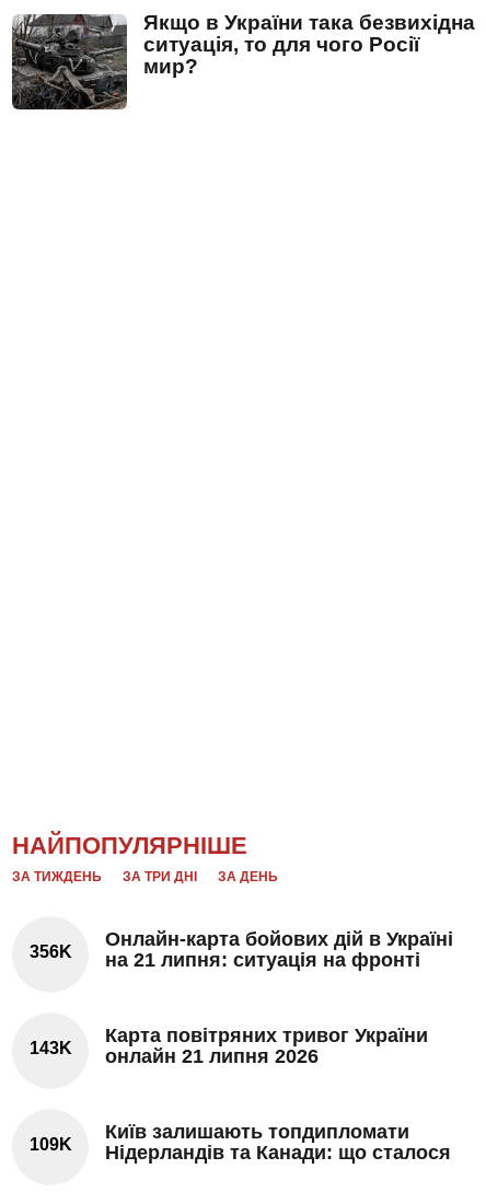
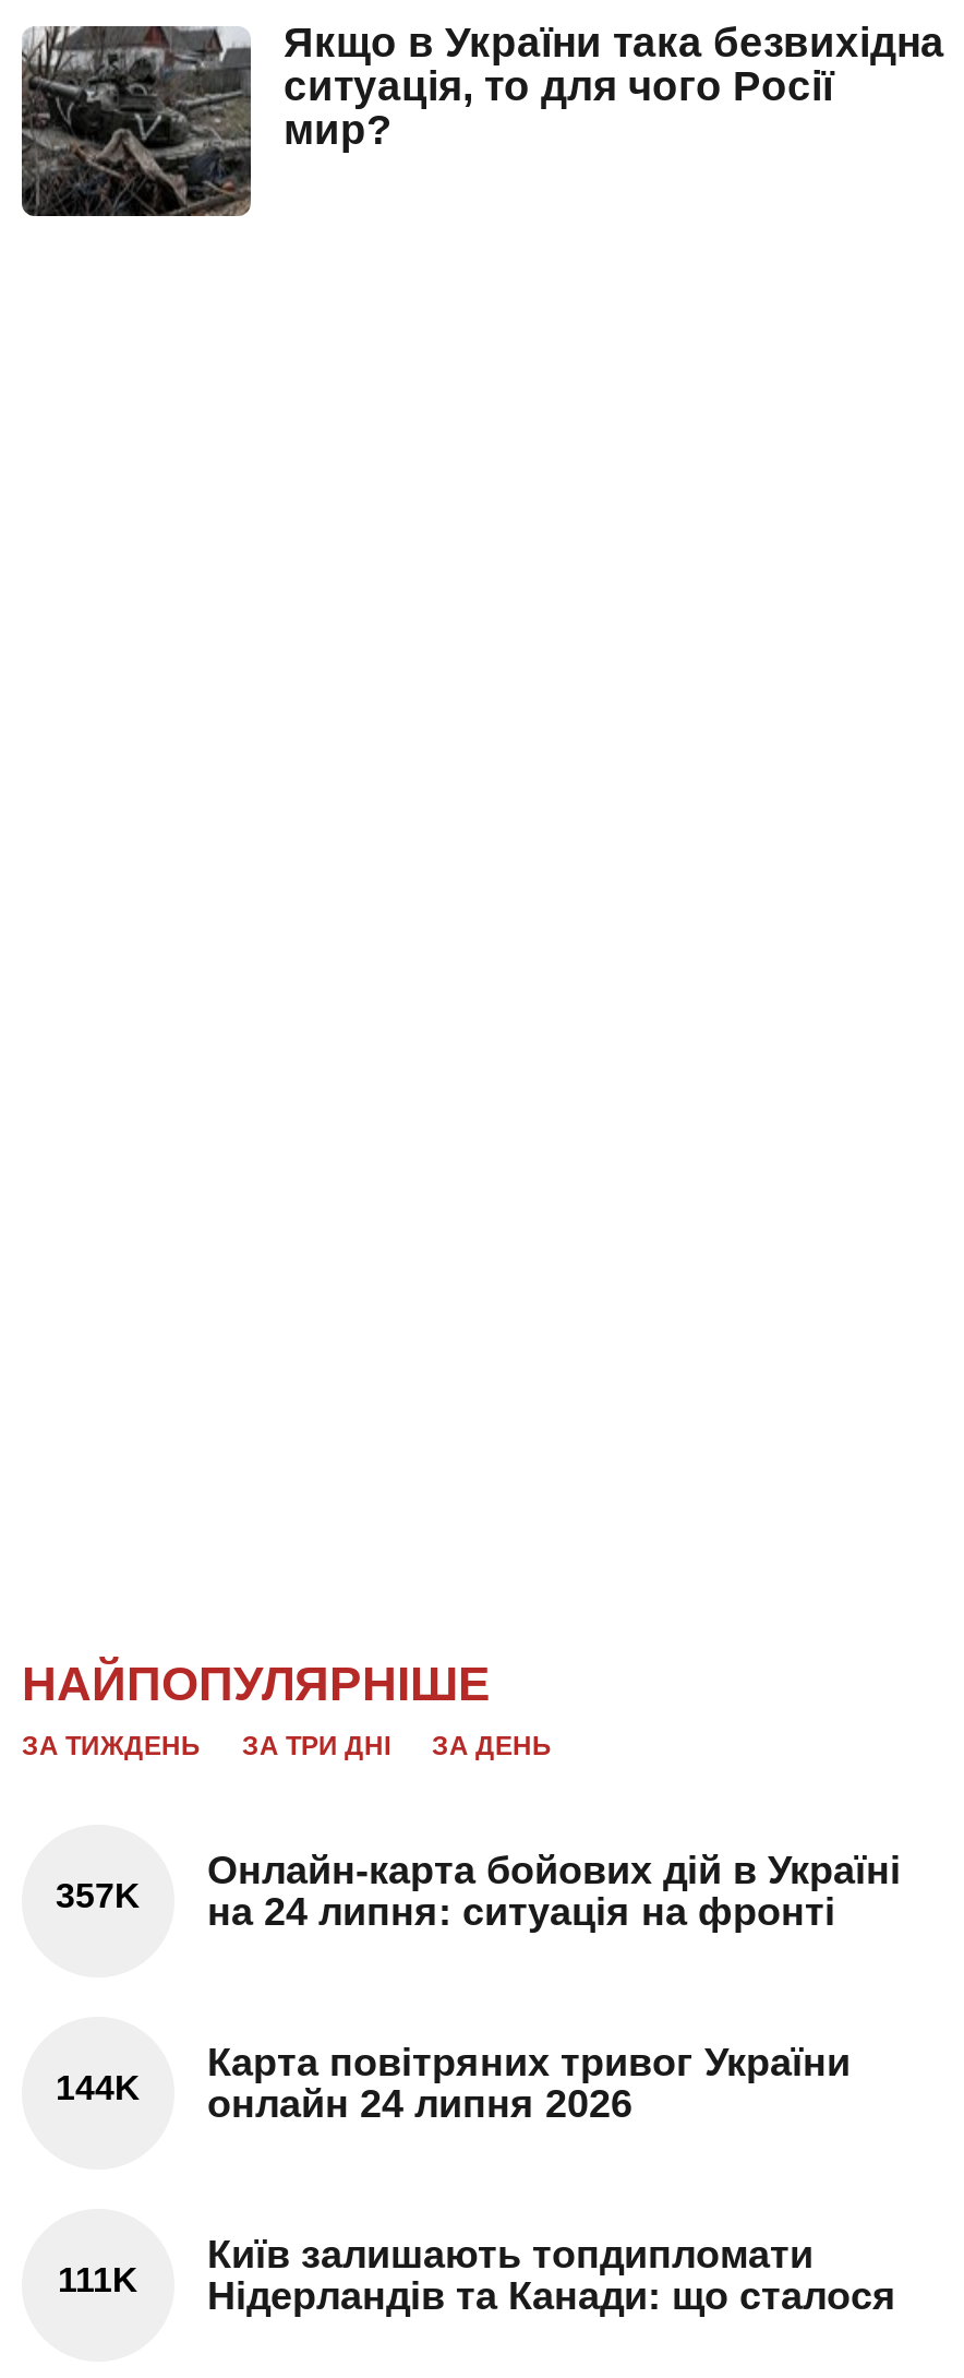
[29,942,72,961] 356K -> [56,1876,141,1914] 357K
[105,949,420,971] на 21 липня: ситуація на фронті -> [207,1891,835,1934] на 24 липня: ситуація на фронті
[29,1038,72,1057] 143K -> [56,2068,141,2106] 144K
[105,1046,319,1067] онлайн 21 липня 2026 -> [207,2083,632,2126] онлайн 24 липня 2026
[29,1135,451,1164] 109K Нідерландів та Канади: що сталося -> [58,2261,896,2318] 111K Нідерландів та Канади: що сталося

